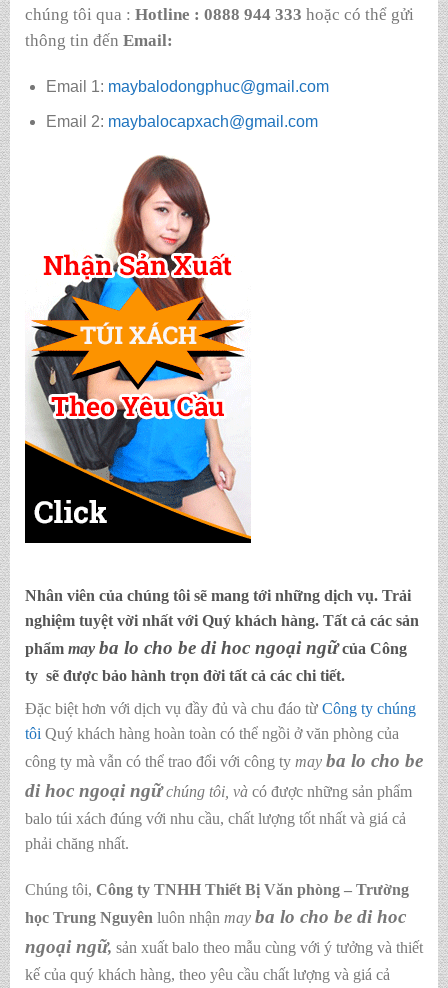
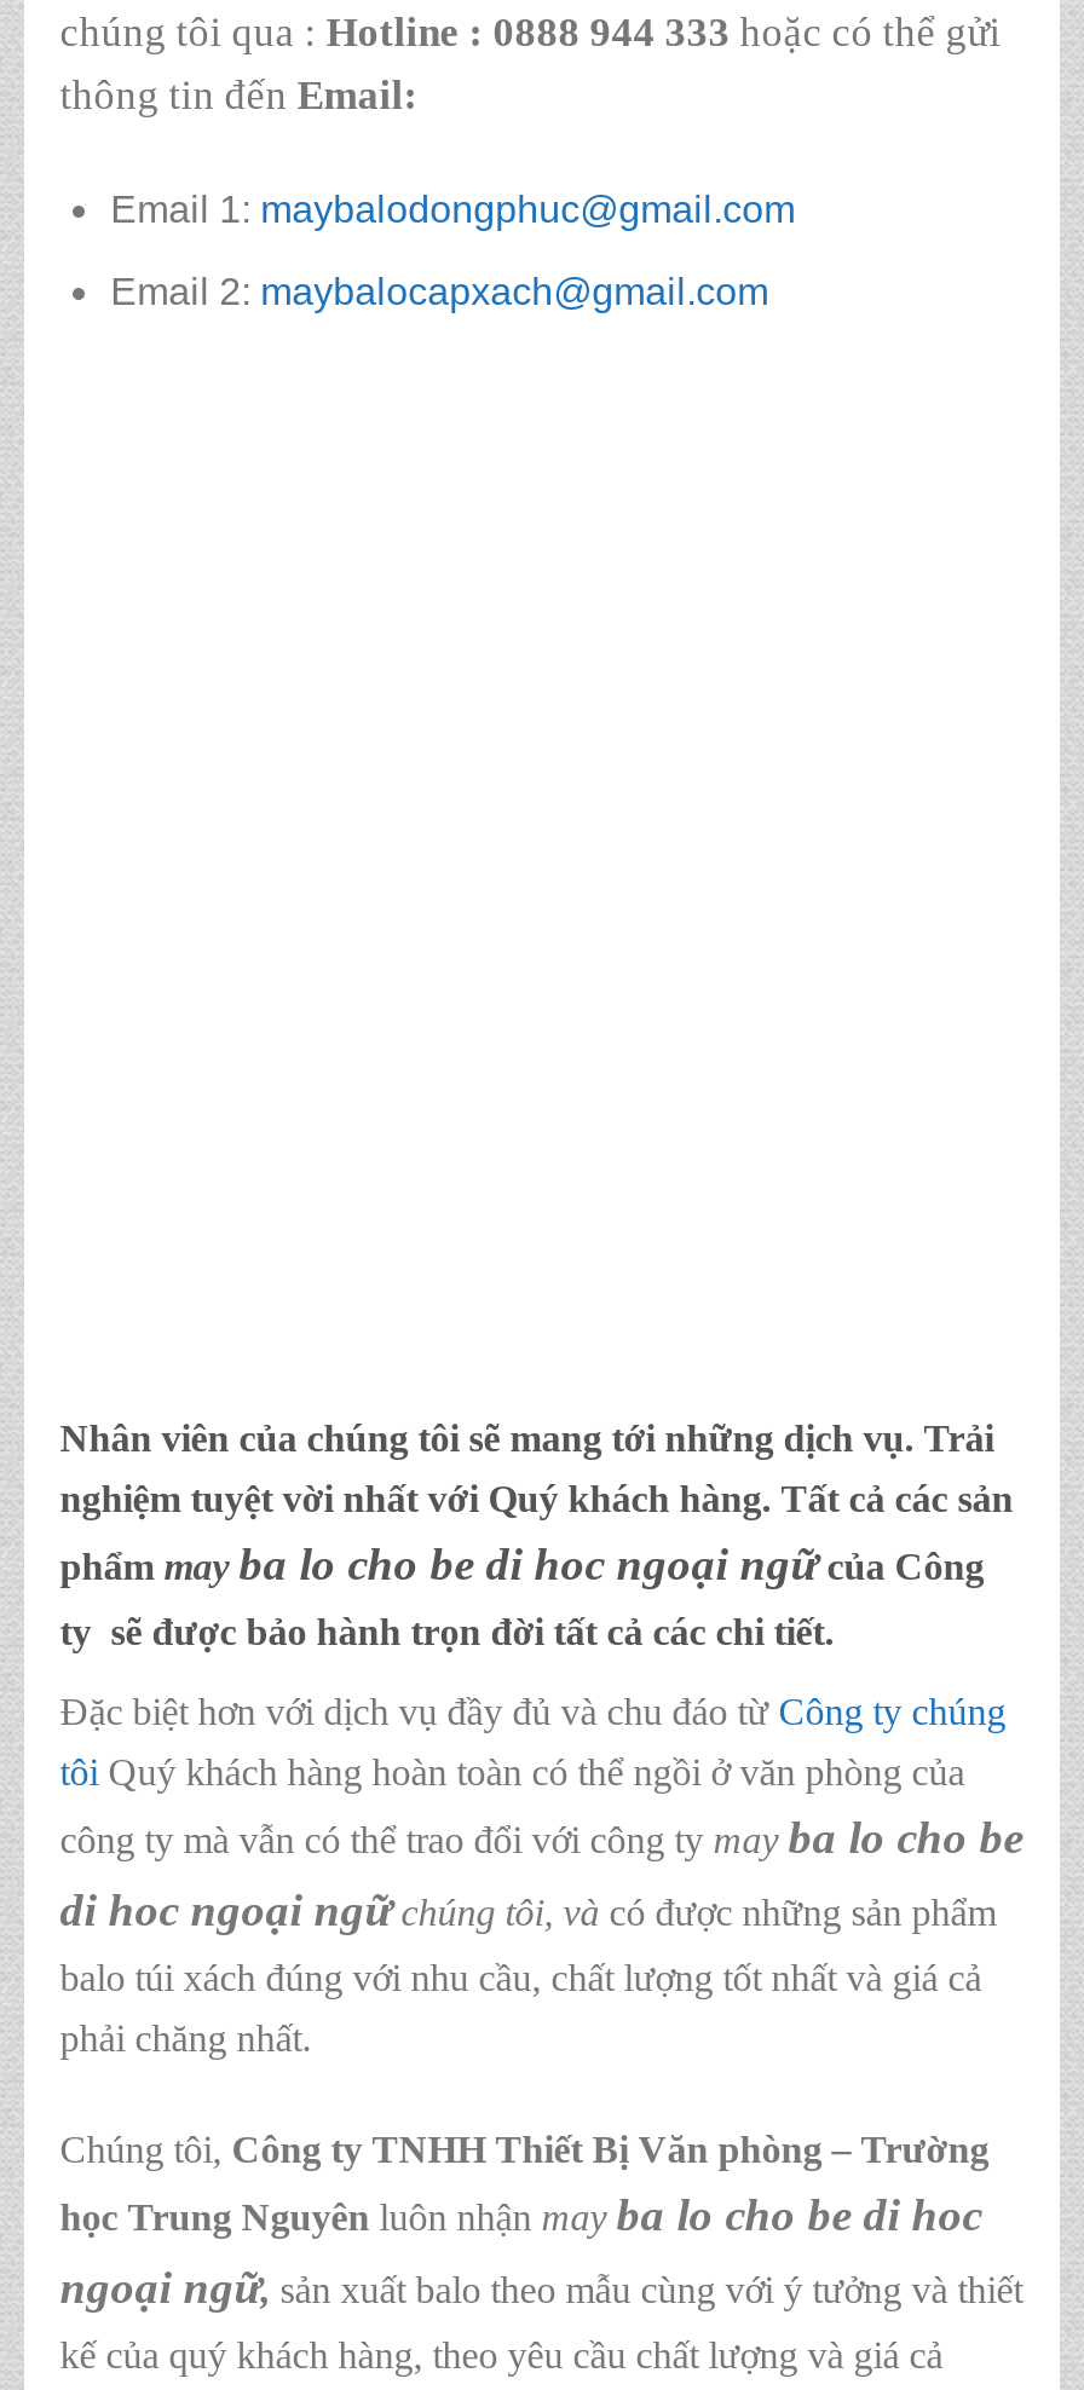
[24,155,252,544] [image] -> none

